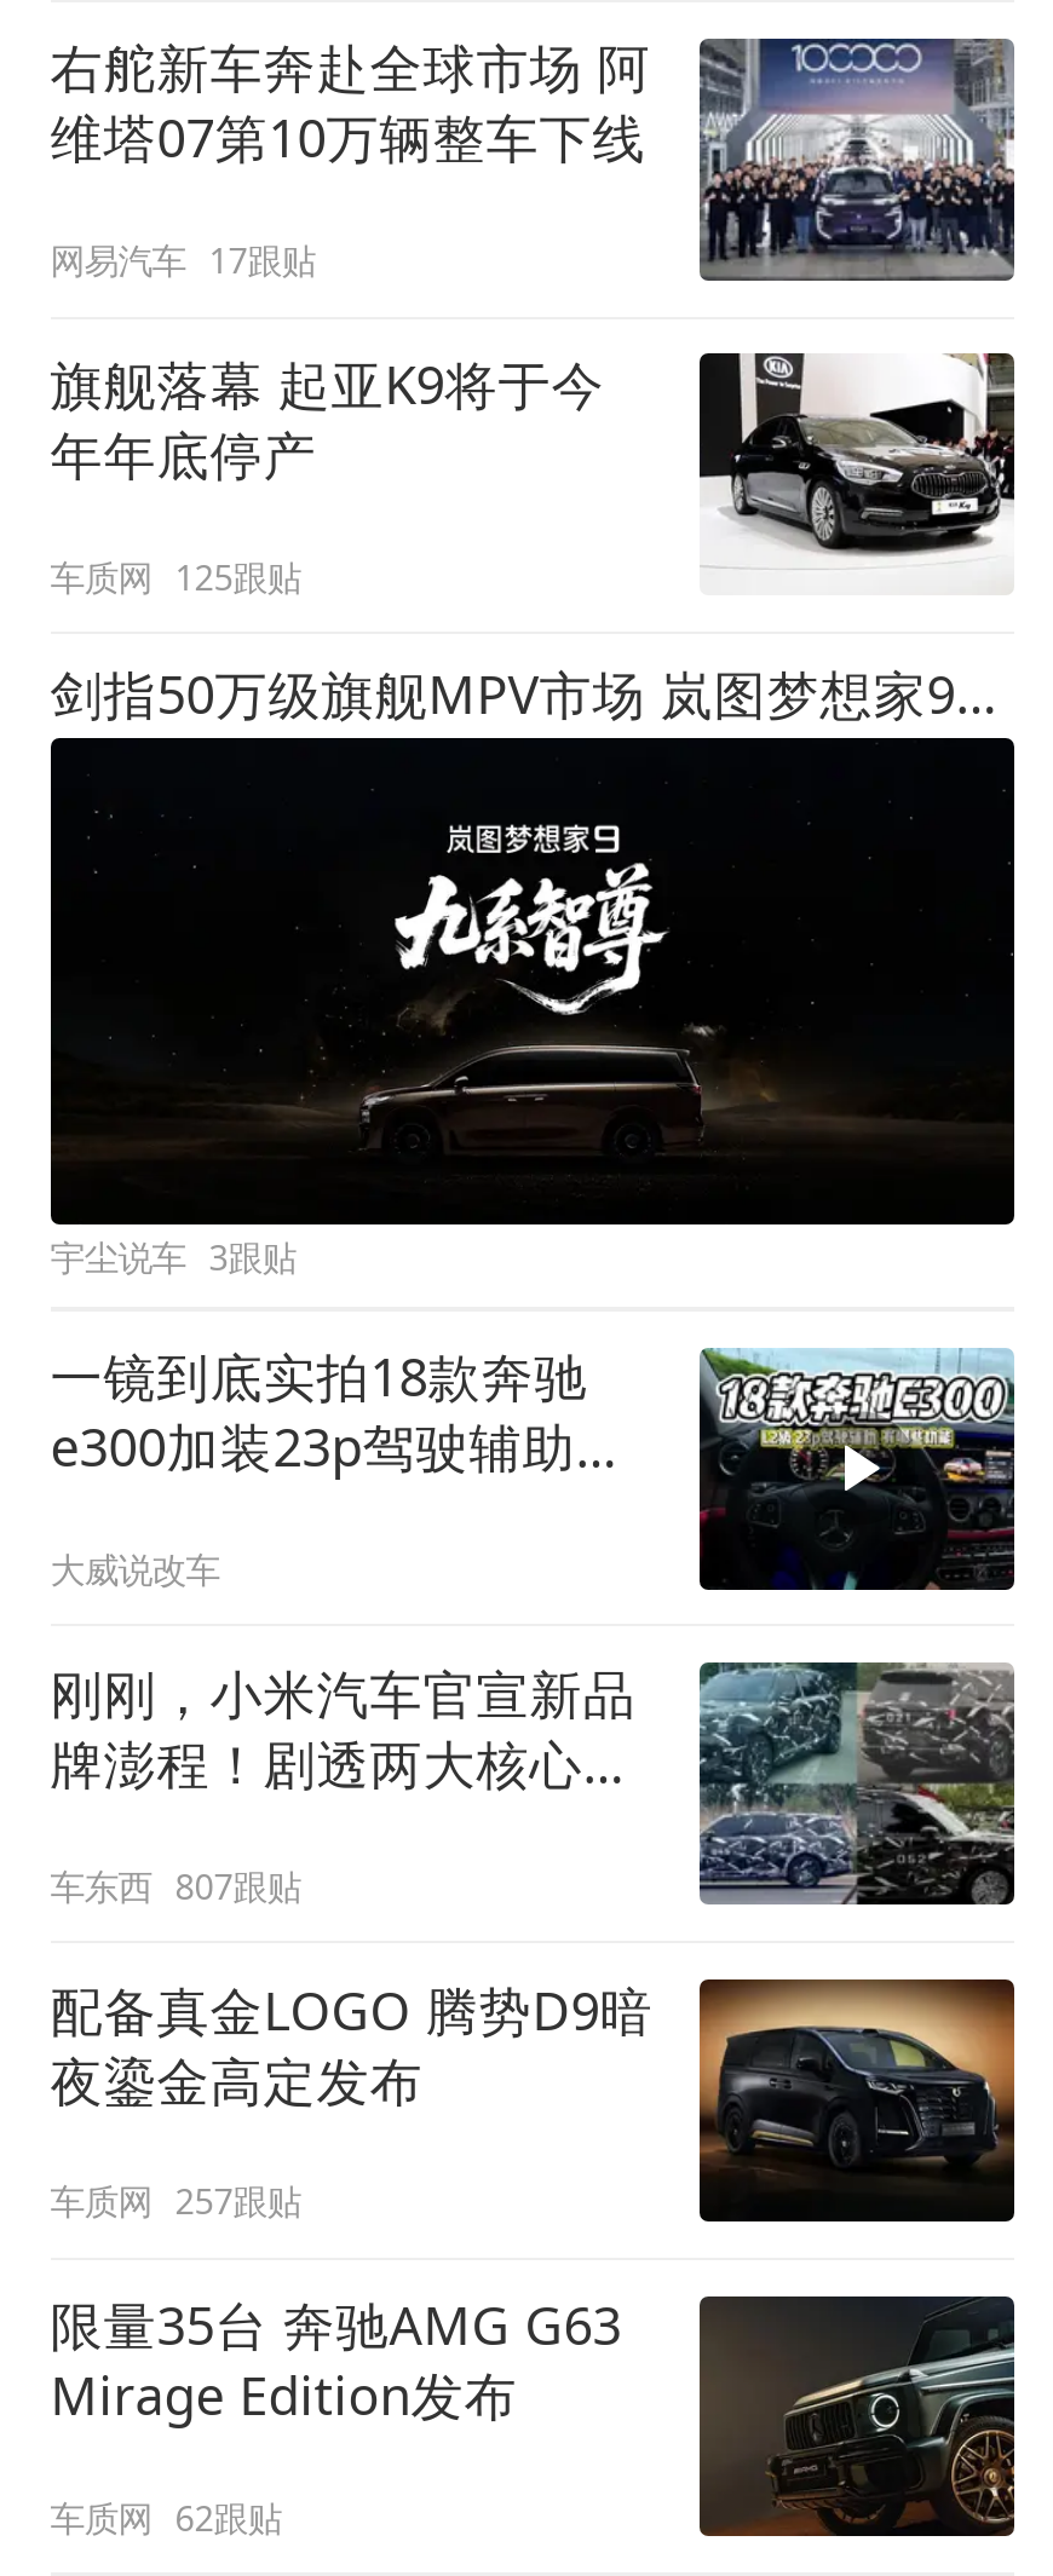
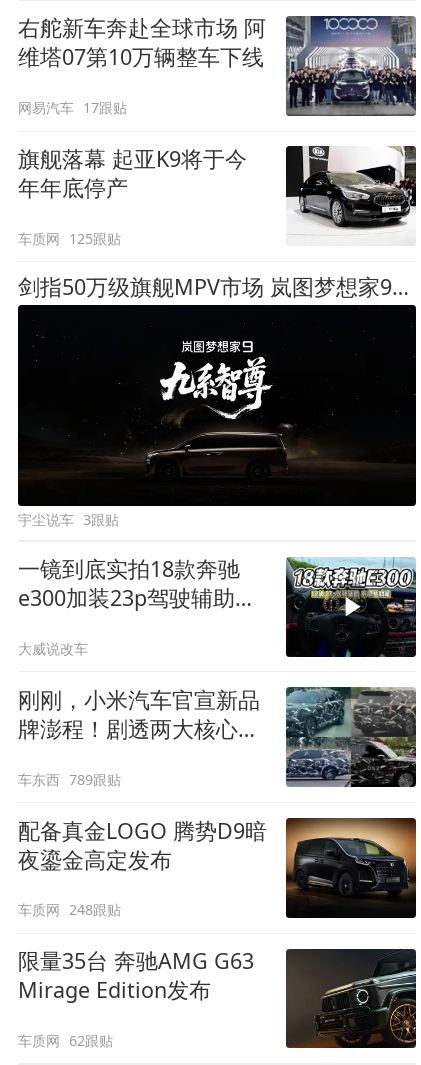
[50,1862,301,1908] 车东西 807跟贴 -> [18,769,121,788] 车东西 789跟贴
[50,2178,301,2224] 车质网 257跟贴 -> [18,900,121,919] 车质网 248跟贴

